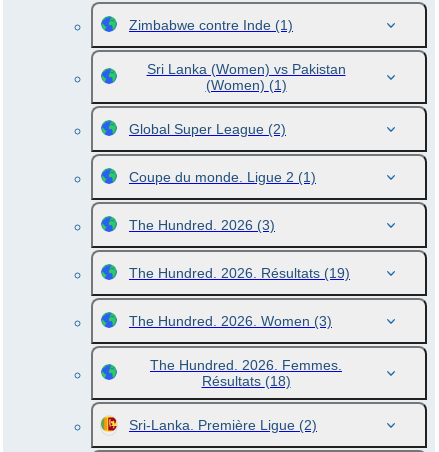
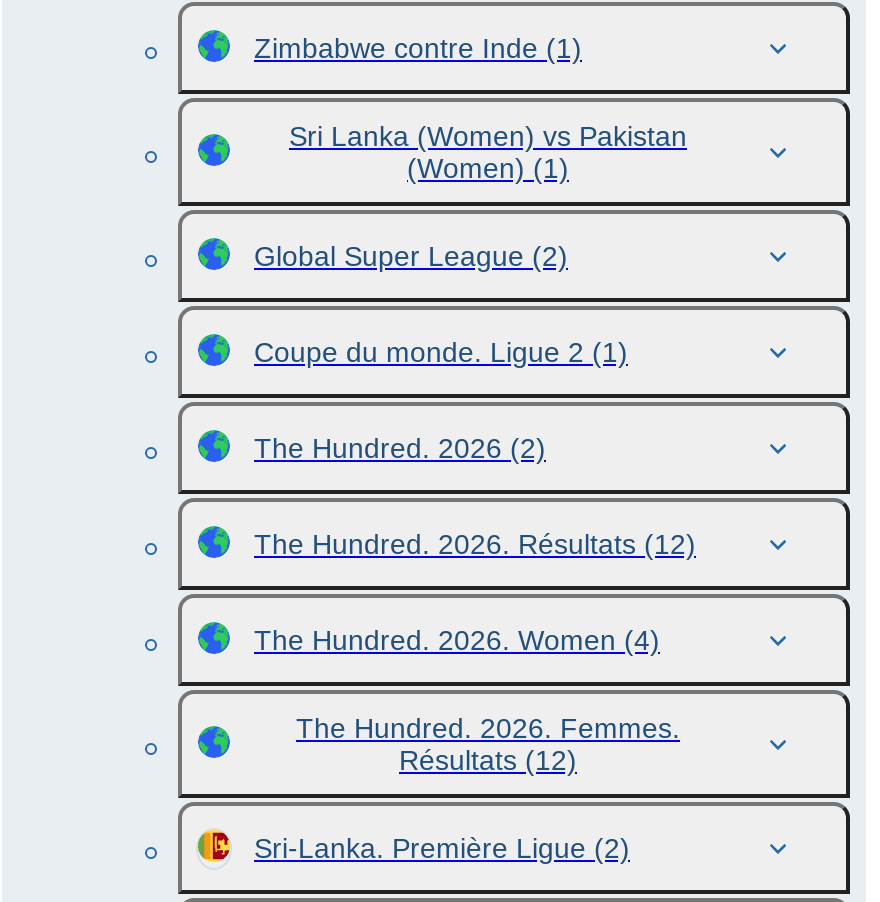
[129,217,275,233] The Hundred. 2026 (3) -> [254,432,546,464] The Hundred. 2026 (2)
[129,265,350,281] The Hundred. 2026. Résultats (19) -> [254,528,696,560] The Hundred. 2026. Résultats (12)
[129,313,332,329] The Hundred. 2026. Women (3) -> [254,624,660,656] The Hundred. 2026. Women (4)
[201,373,290,389] Résultats (18) -> [399,744,577,776] Résultats (12)

